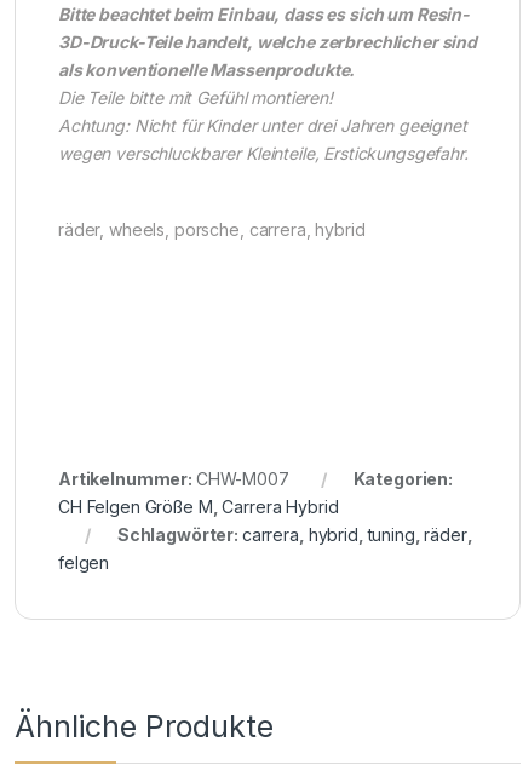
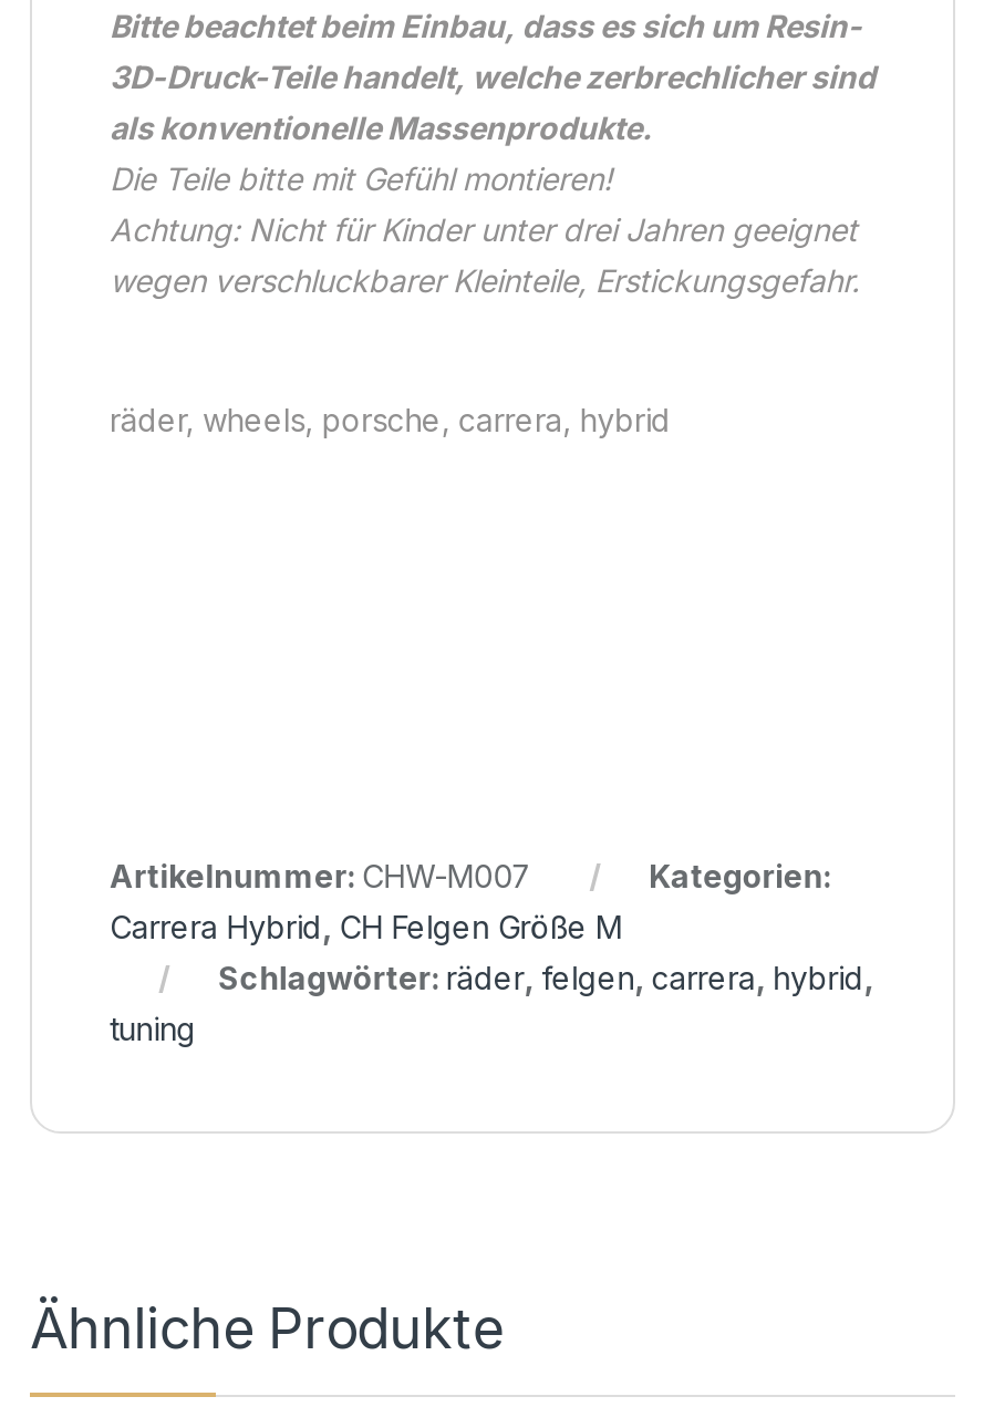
[58,496,473,572] CH Felgen Größe M, Carrera Hybrid | Schlagwörter: carrera, hybrid, tuning, räder, | felgen -> [110,907,875,1047] Carrera Hybrid, CH Felgen Größe M | Schlagwörter: räder, felgen, carrera, hybrid, | tuning

